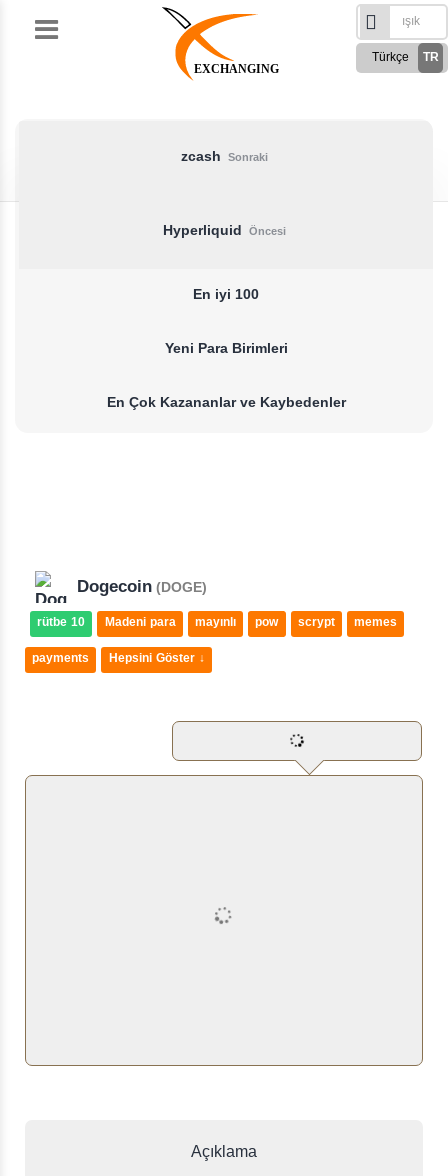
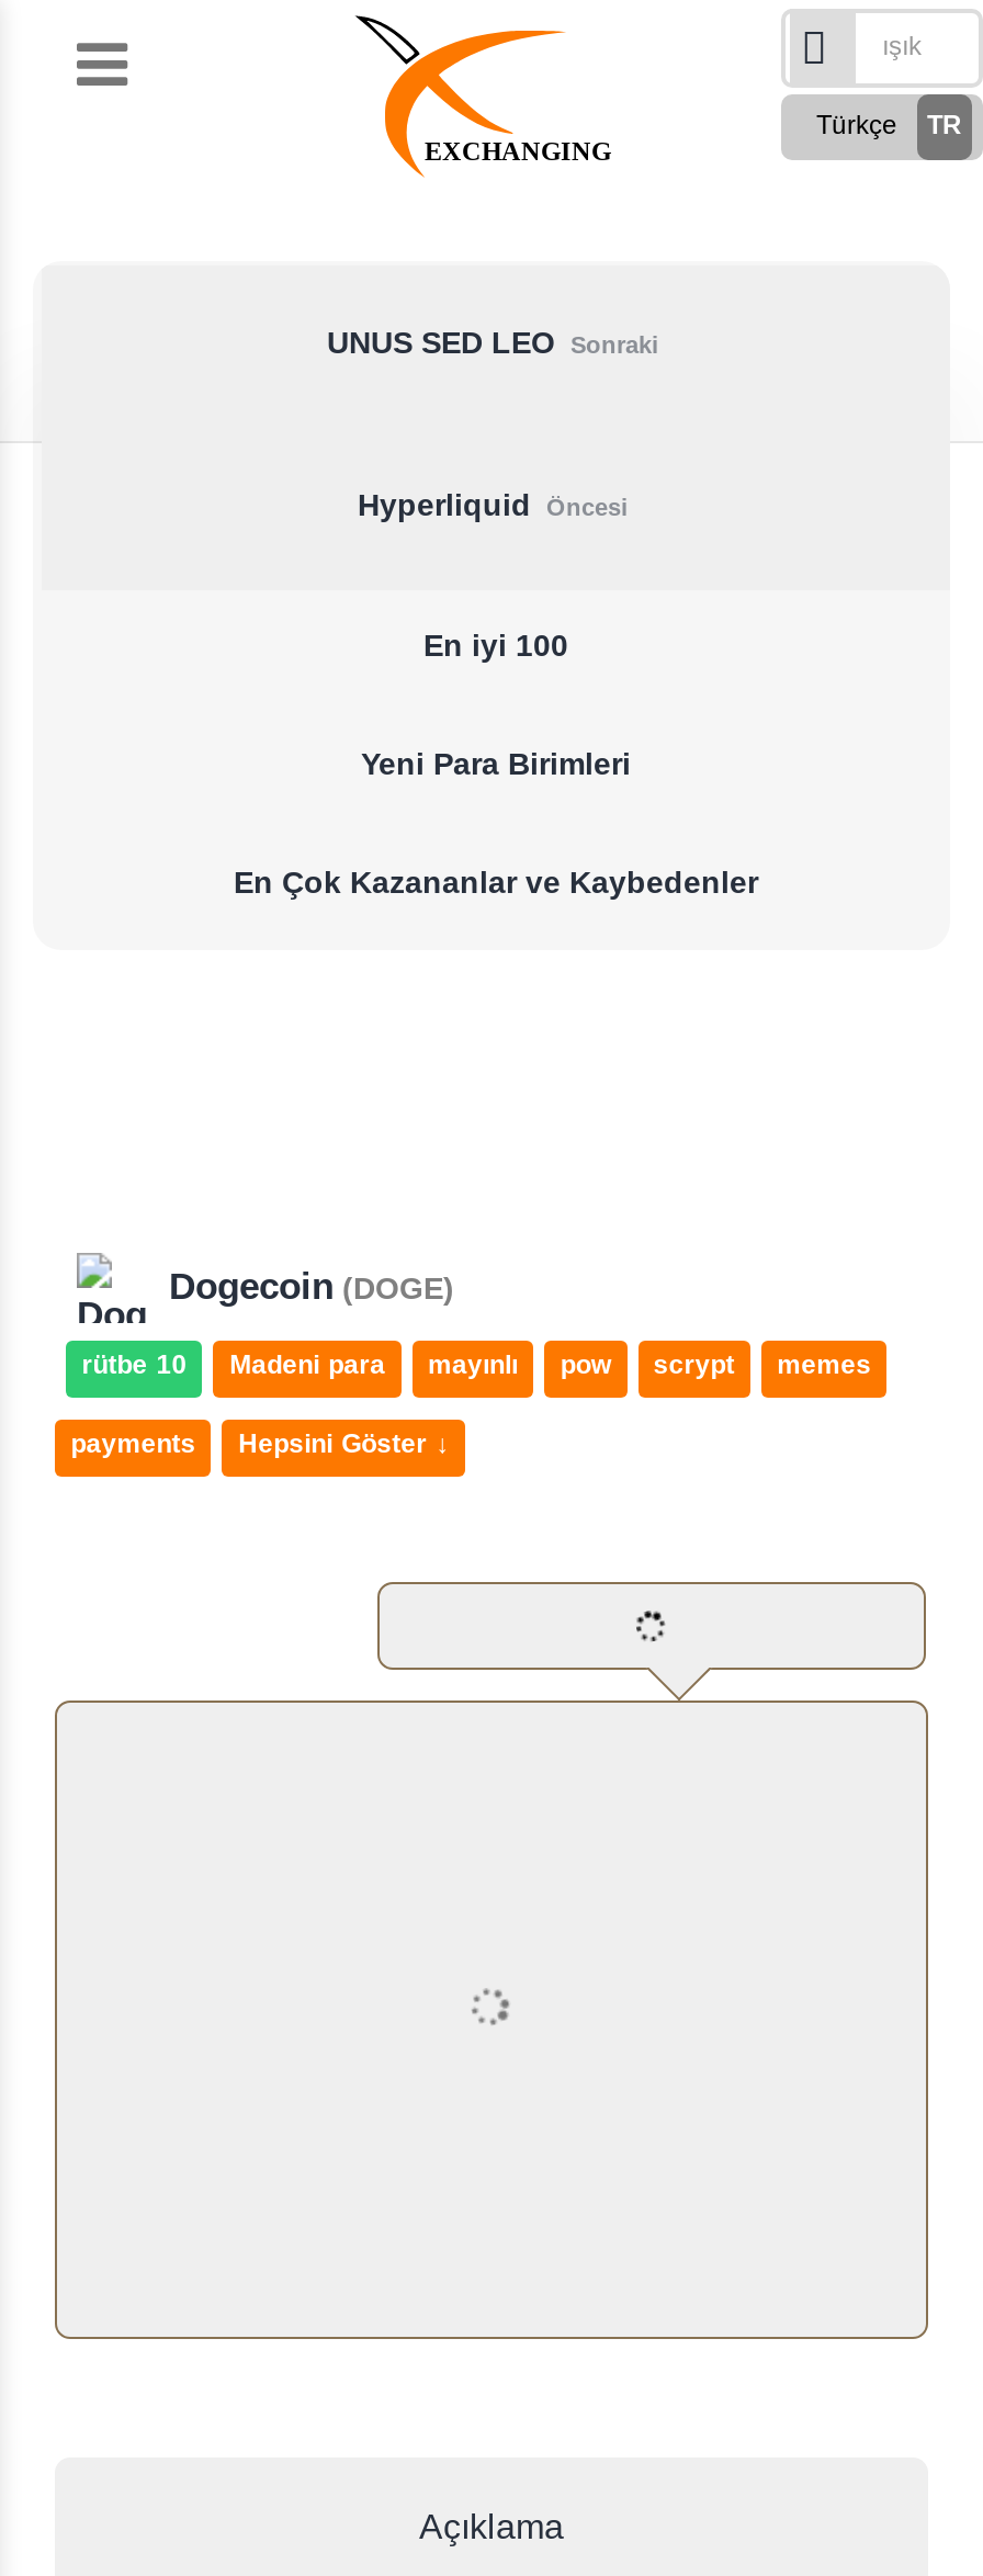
[181,148,221,167] zcash -> [327,325,555,366] UNUS SED LEO

